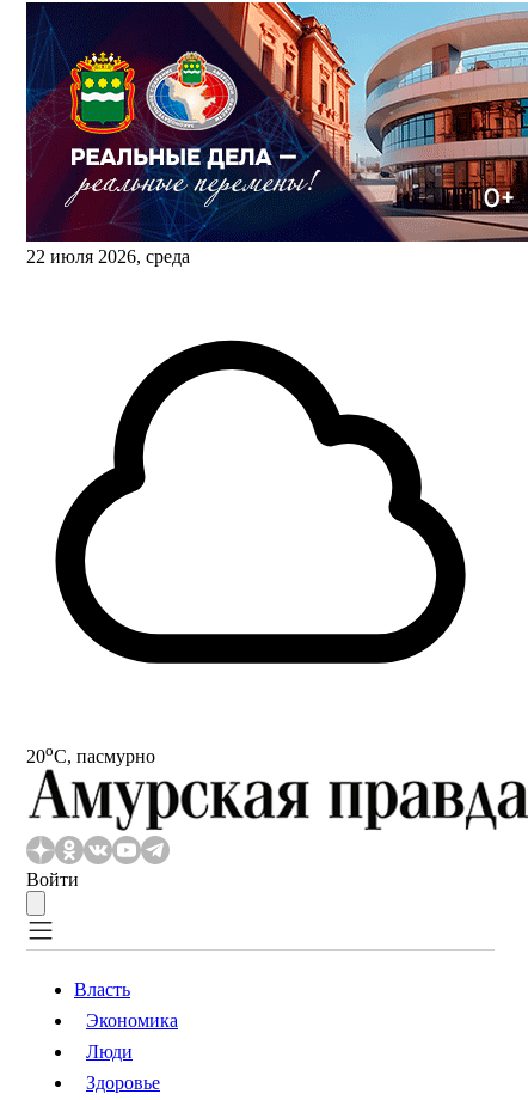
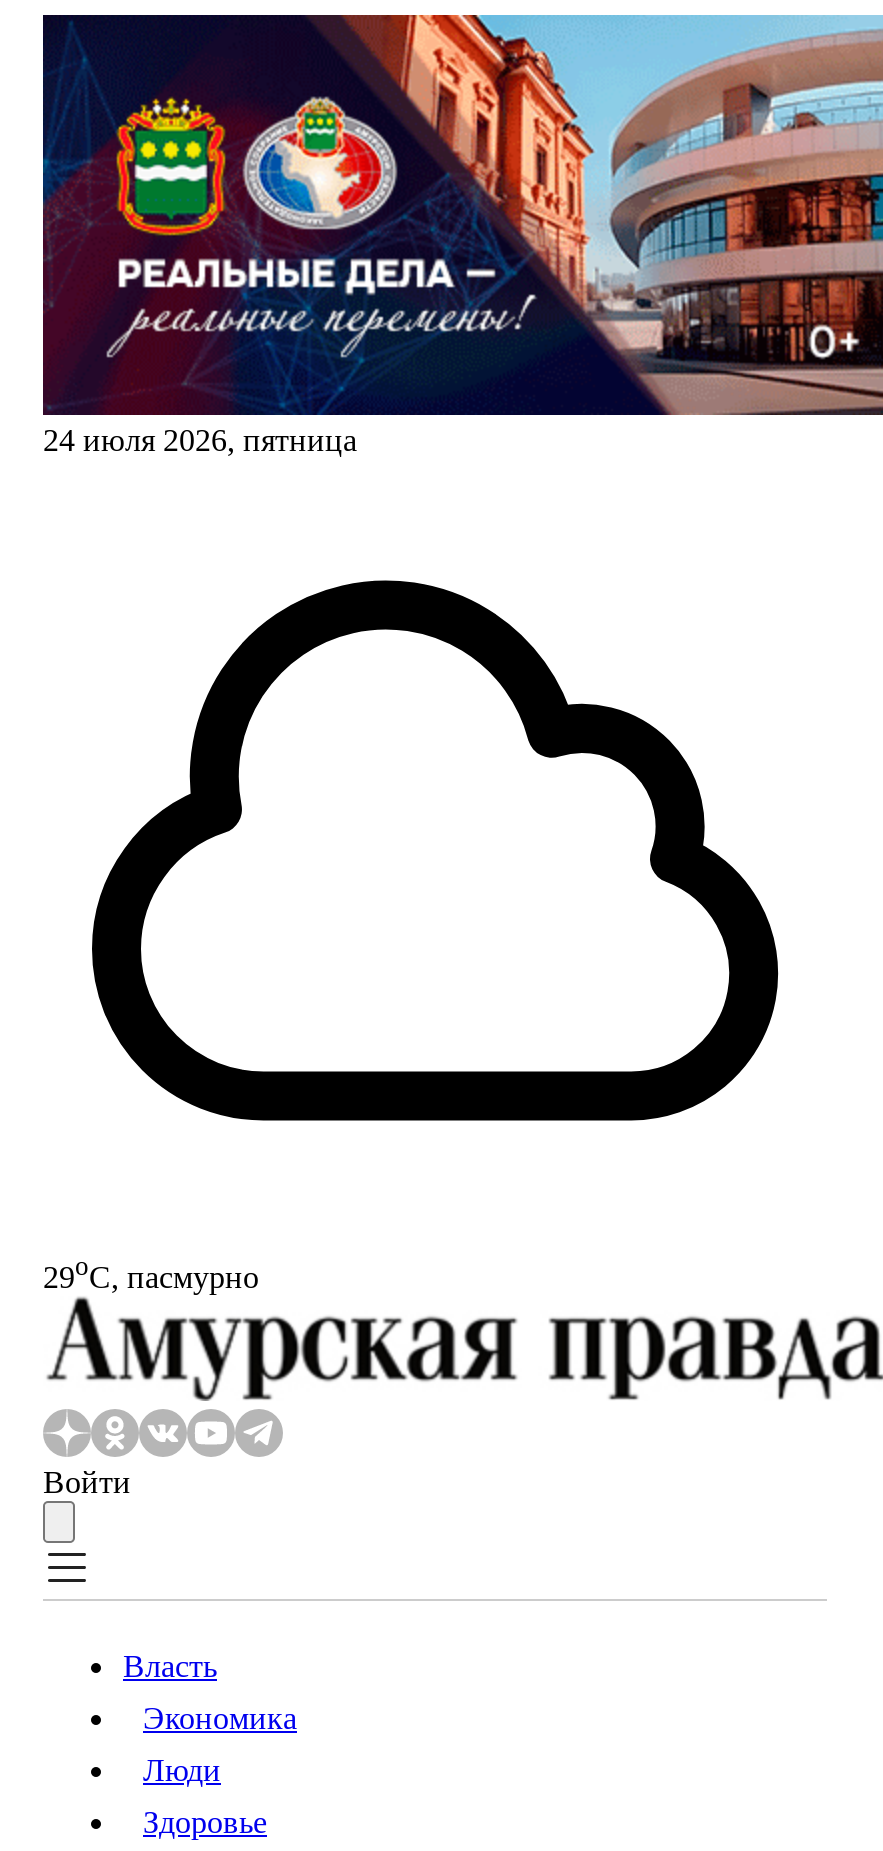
[26,246,190,267] 22 июля 2026, среда -> [43,423,357,457] 24 июля 2026, пятница
[26,741,155,767] 20oС, пасмурно -> [43,1251,259,1294] 29oС, пасмурно

